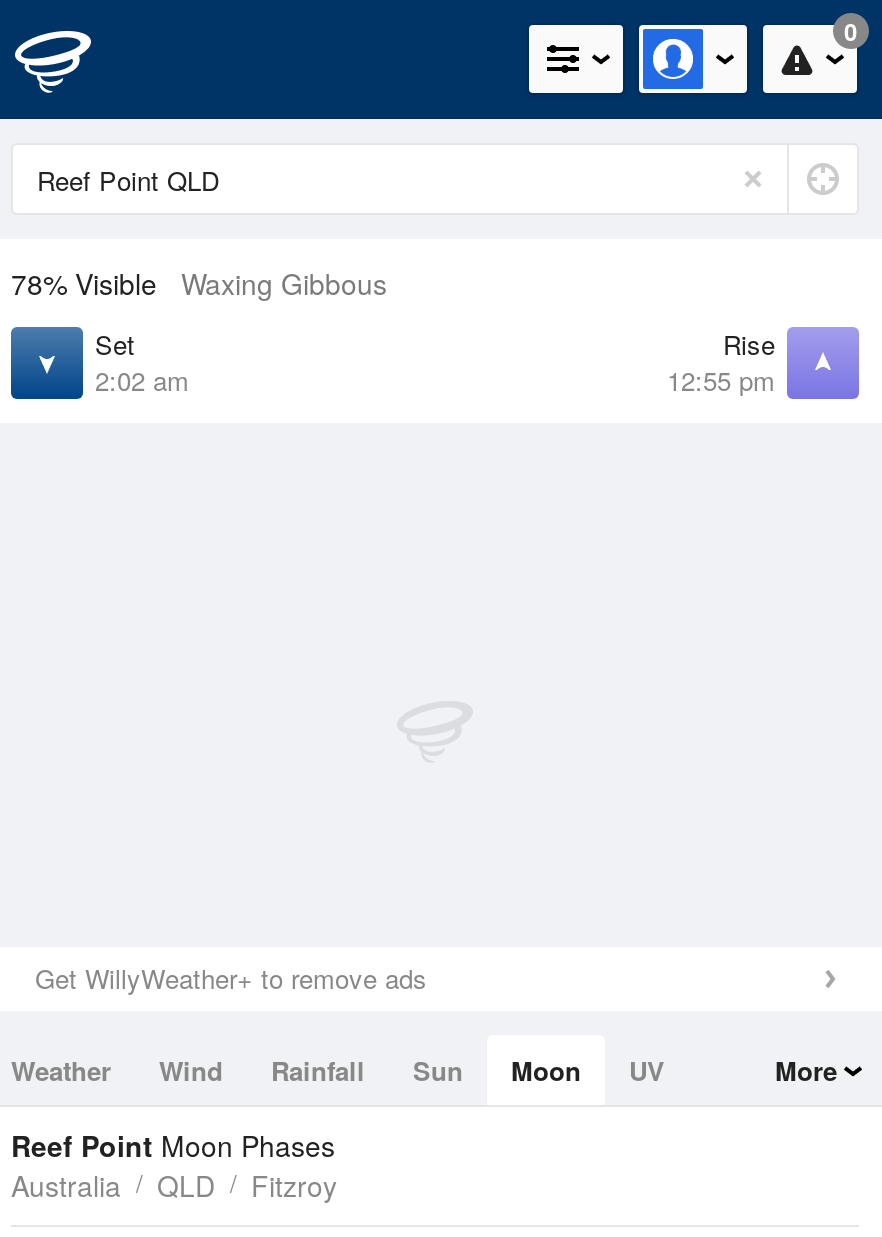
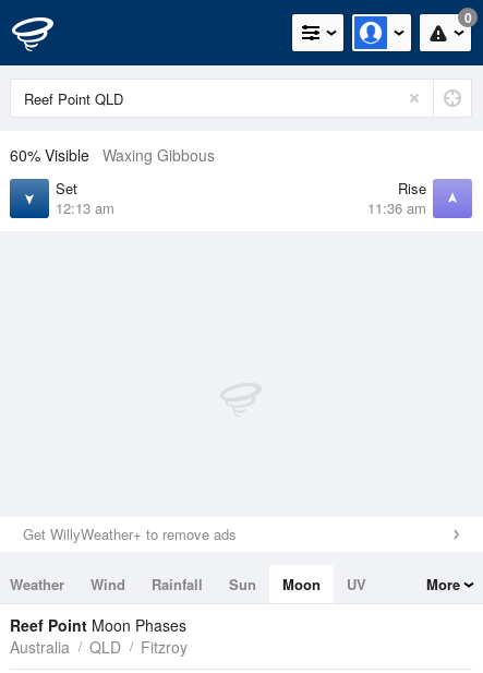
[11,263,387,303] 78% Visible Waxing Gibbous -> [10,144,215,166] 60% Visible Waxing Gibbous
[95,361,189,399] 2:02 am -> [56,197,114,218] 12:13 am
[667,361,775,399] 12:55 pm -> [367,197,426,218] 11:36 am

